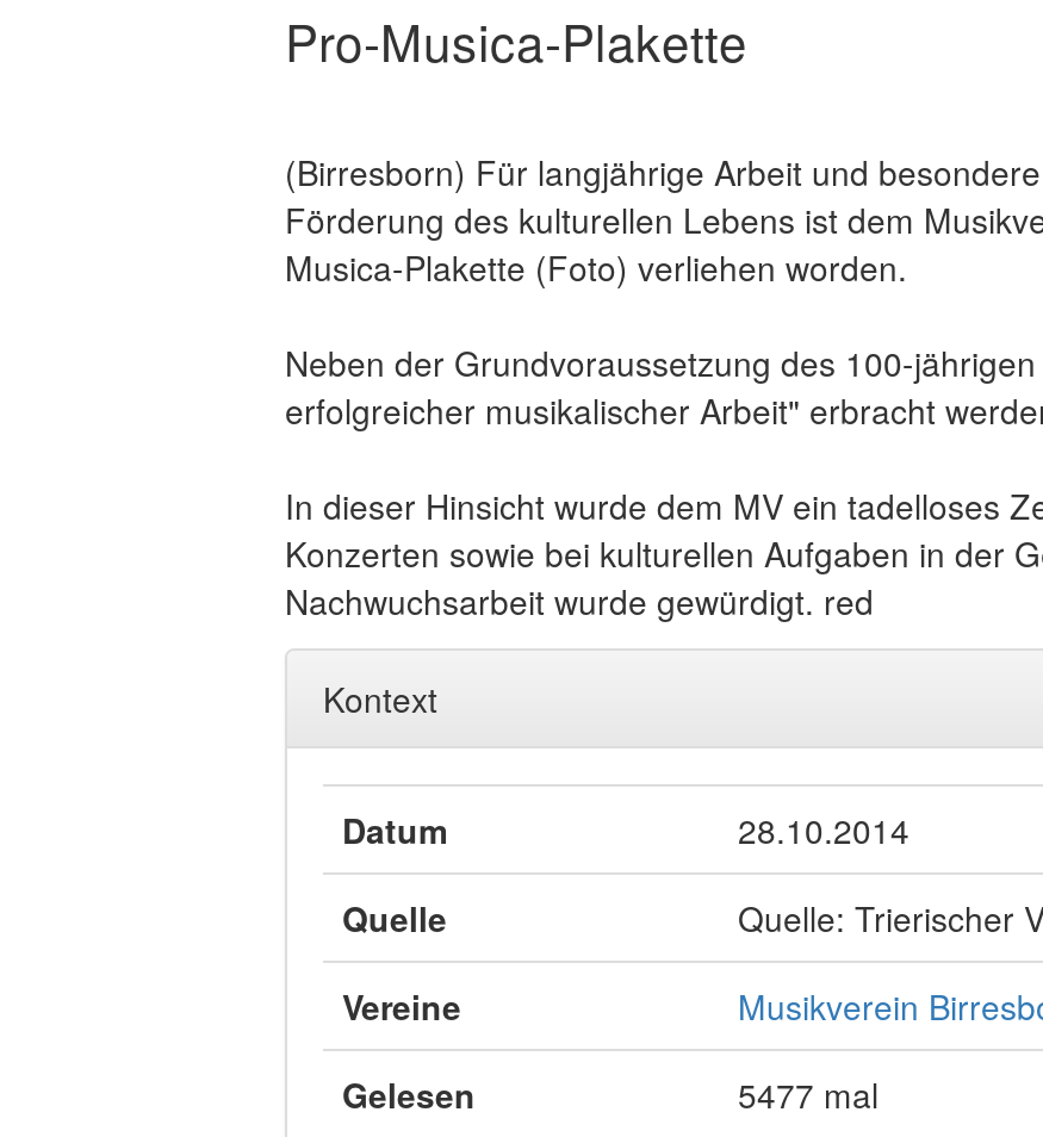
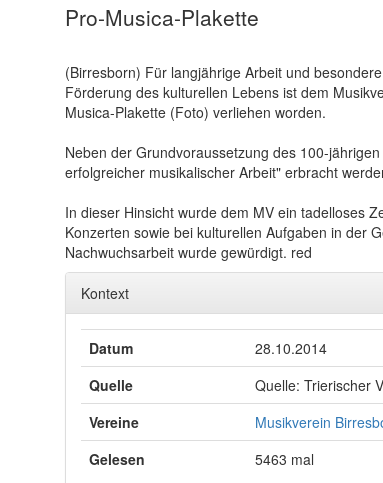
[738,1070,879,1118] 5477 mal -> [255,449,314,469] 5463 mal

